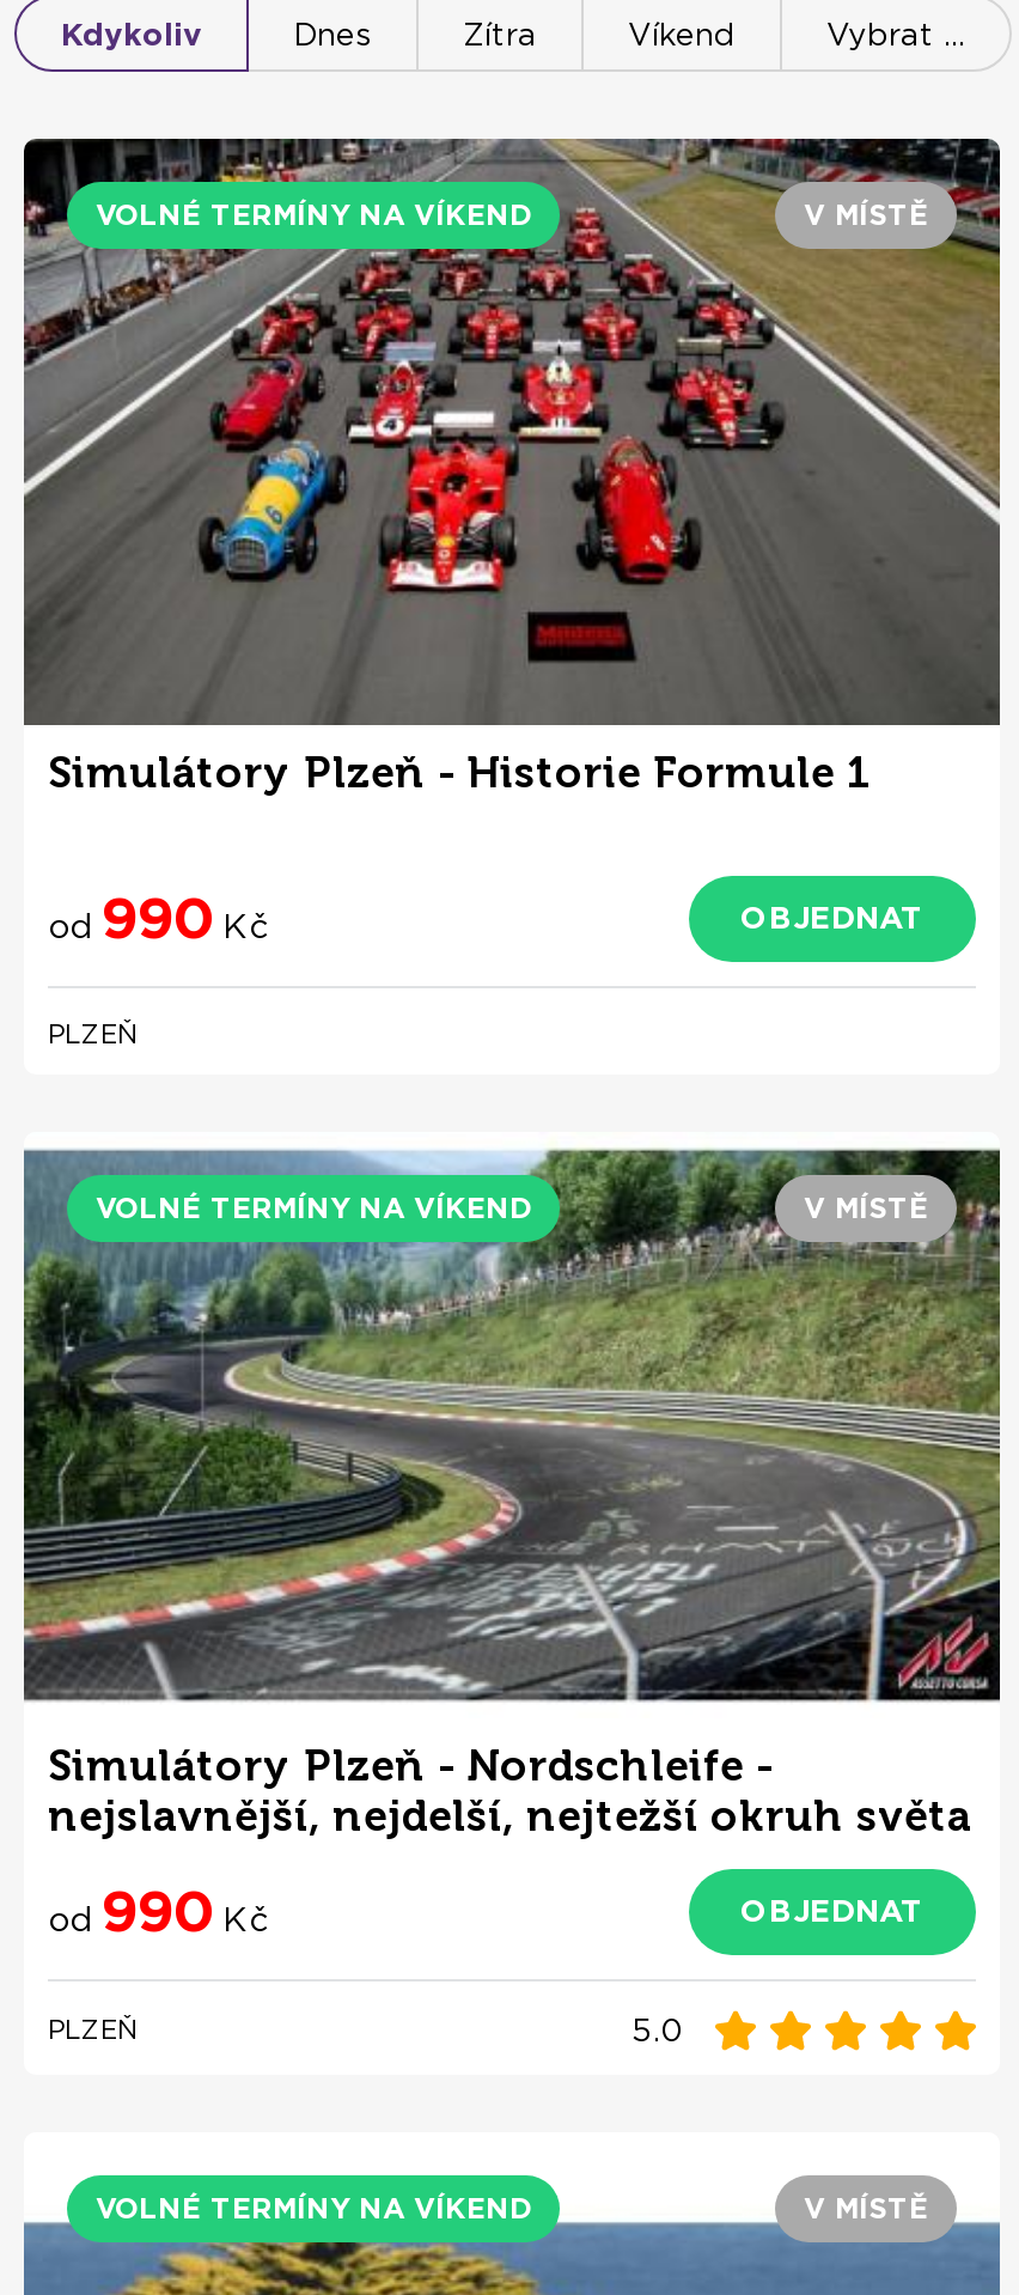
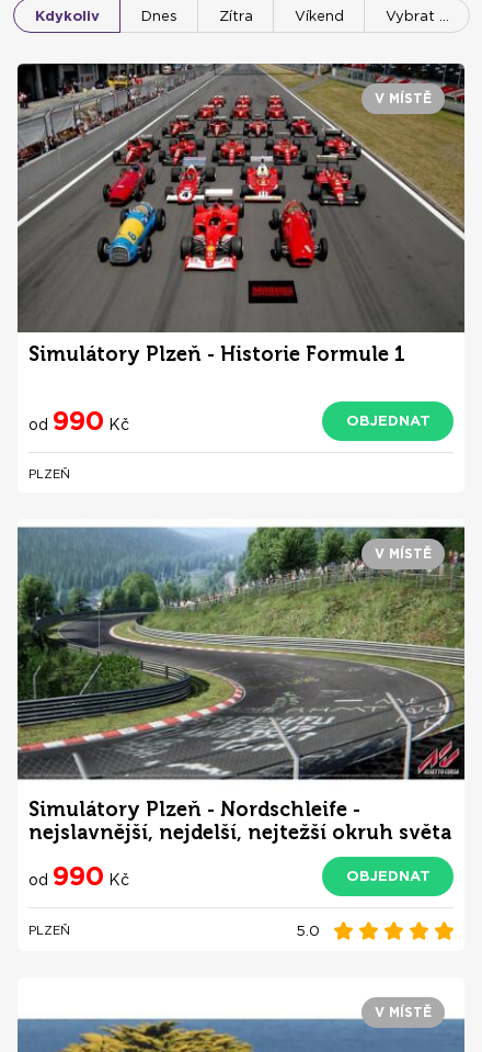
[96,196,531,232] VOLNÉ TERMÍNY NA VÍKEND -> none
[96,1189,531,1225] VOLNÉ TERMÍNY NA VÍKEND -> none
[96,2190,531,2226] VOLNÉ TERMÍNY NA VÍKEND -> none

